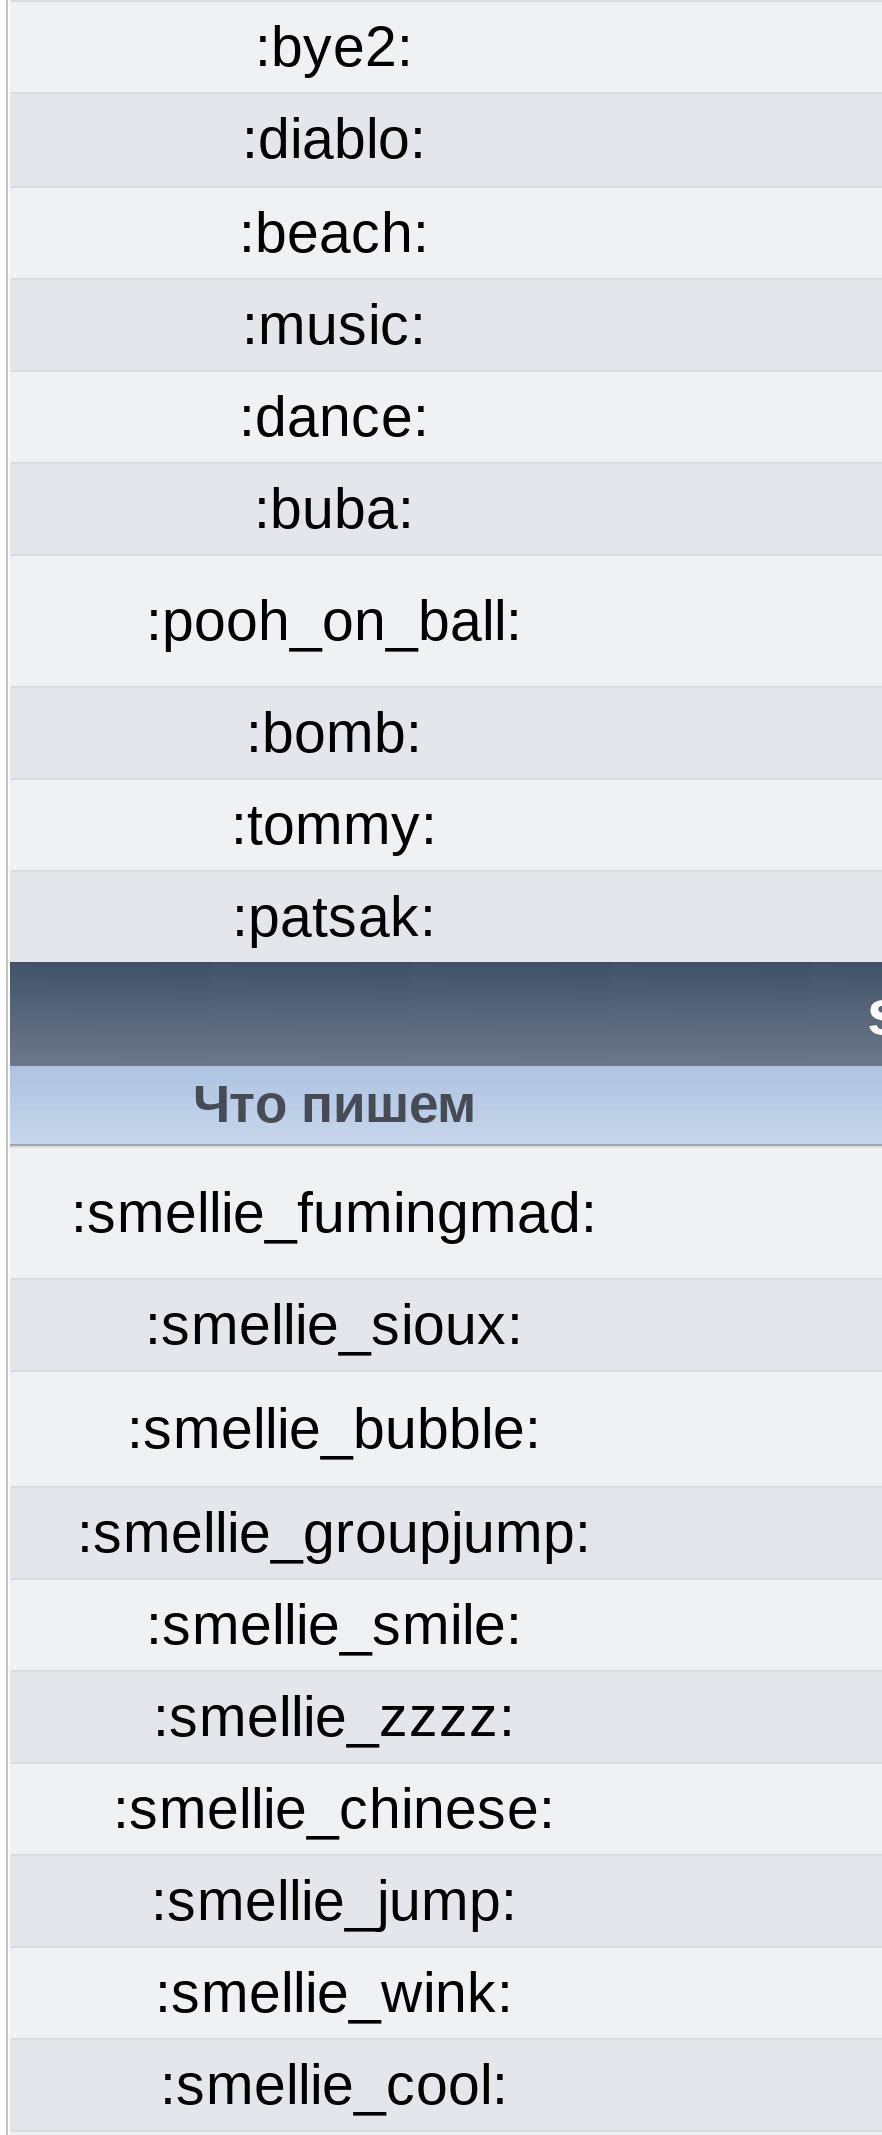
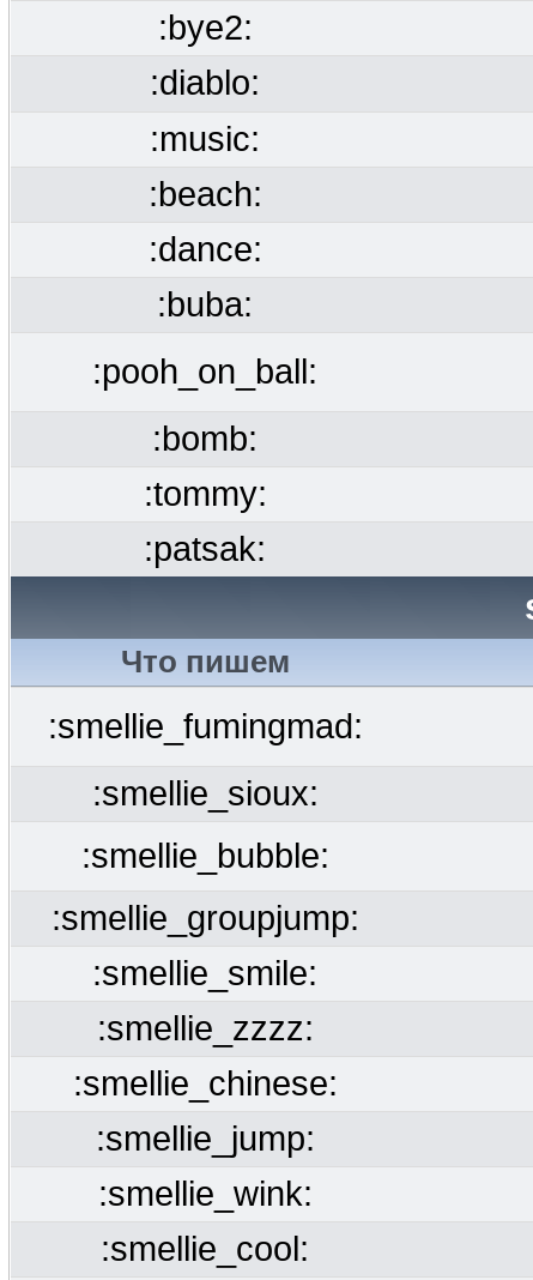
moved [239,200,429,264] -> [148,175,262,213]: :beach:
moved [242,292,426,356] -> [150,120,260,158]: :music:

